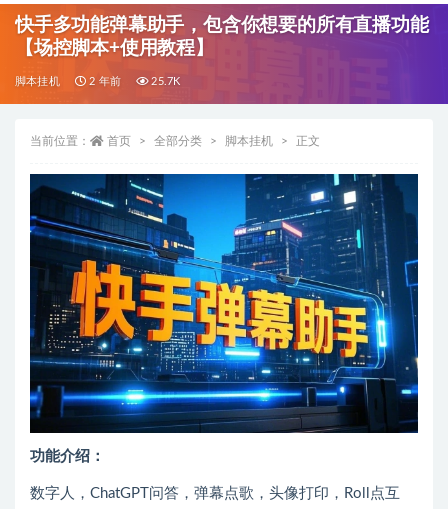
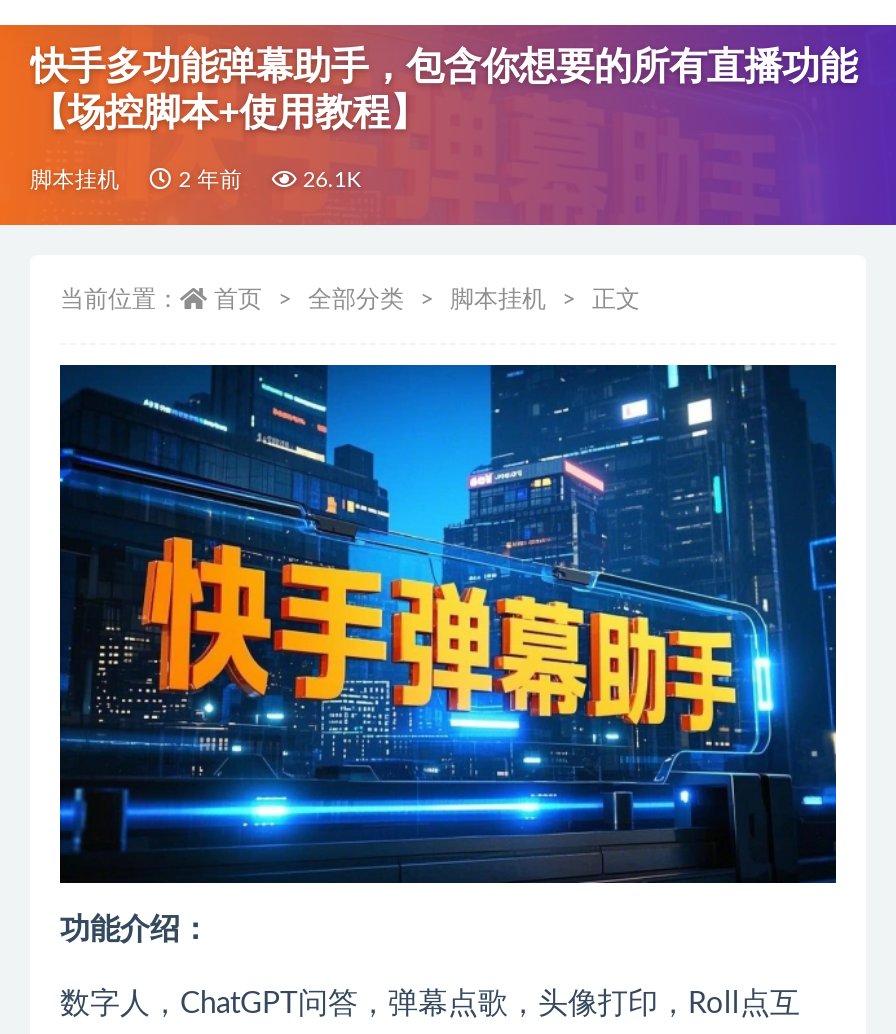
[148,76,180,87] 25.7K -> [296,169,361,191] 26.1K

